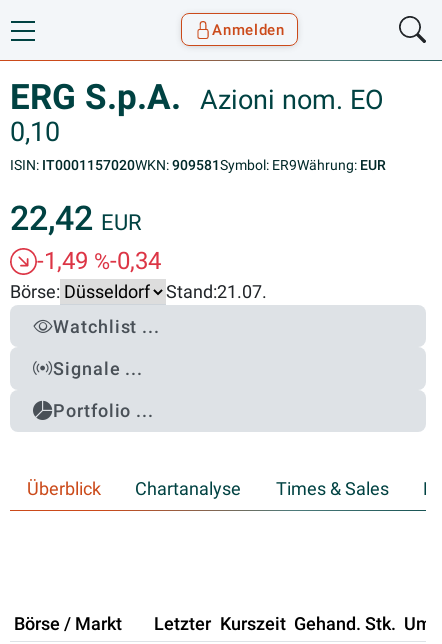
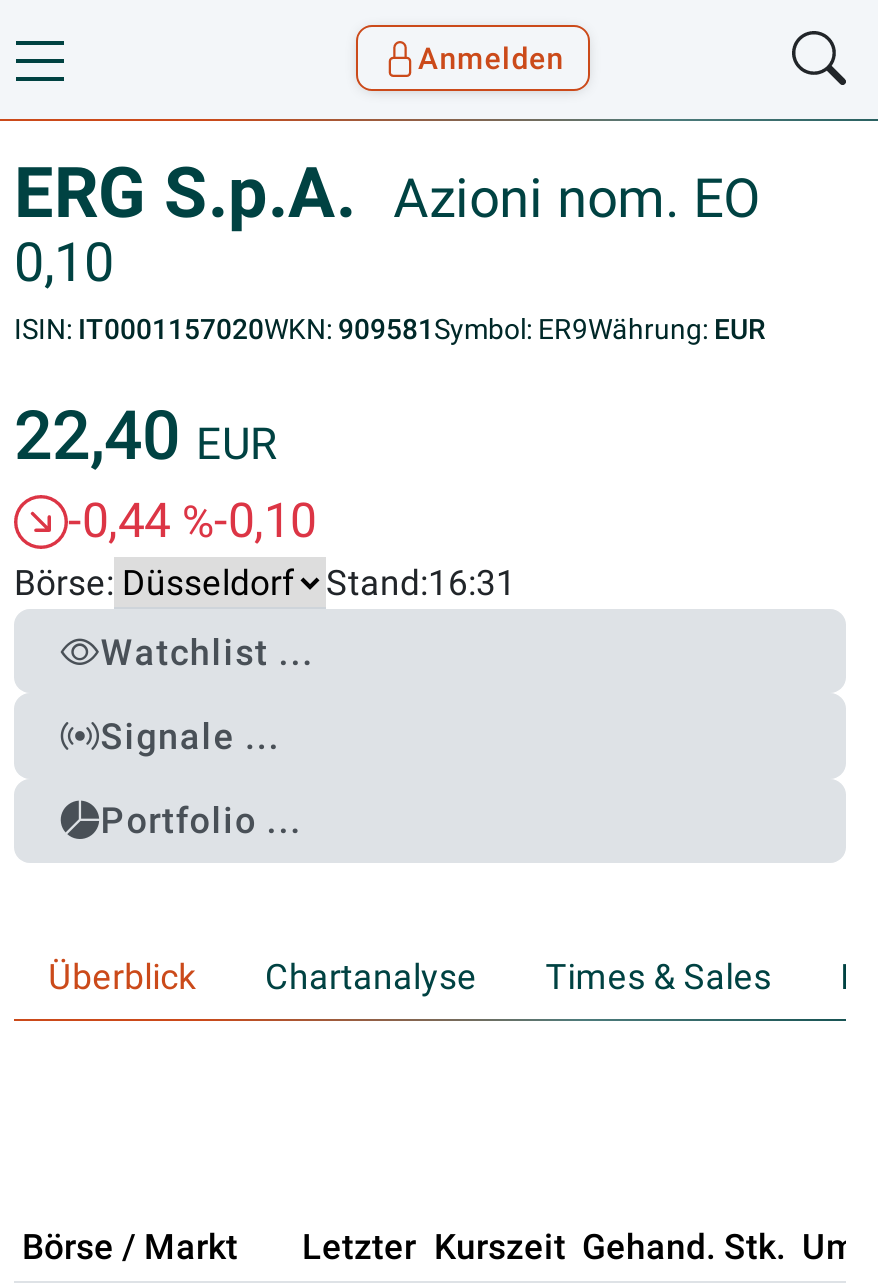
[10,198,142,238] 22,42 EUR -> [14,396,278,476] 22,40 EUR
[37,247,161,275] -1,49 %-0,34 -> [68,494,316,550] -0,44 %-0,10
[166,282,267,302] Stand:21.07. -> [326,564,516,604] Stand:16:31

